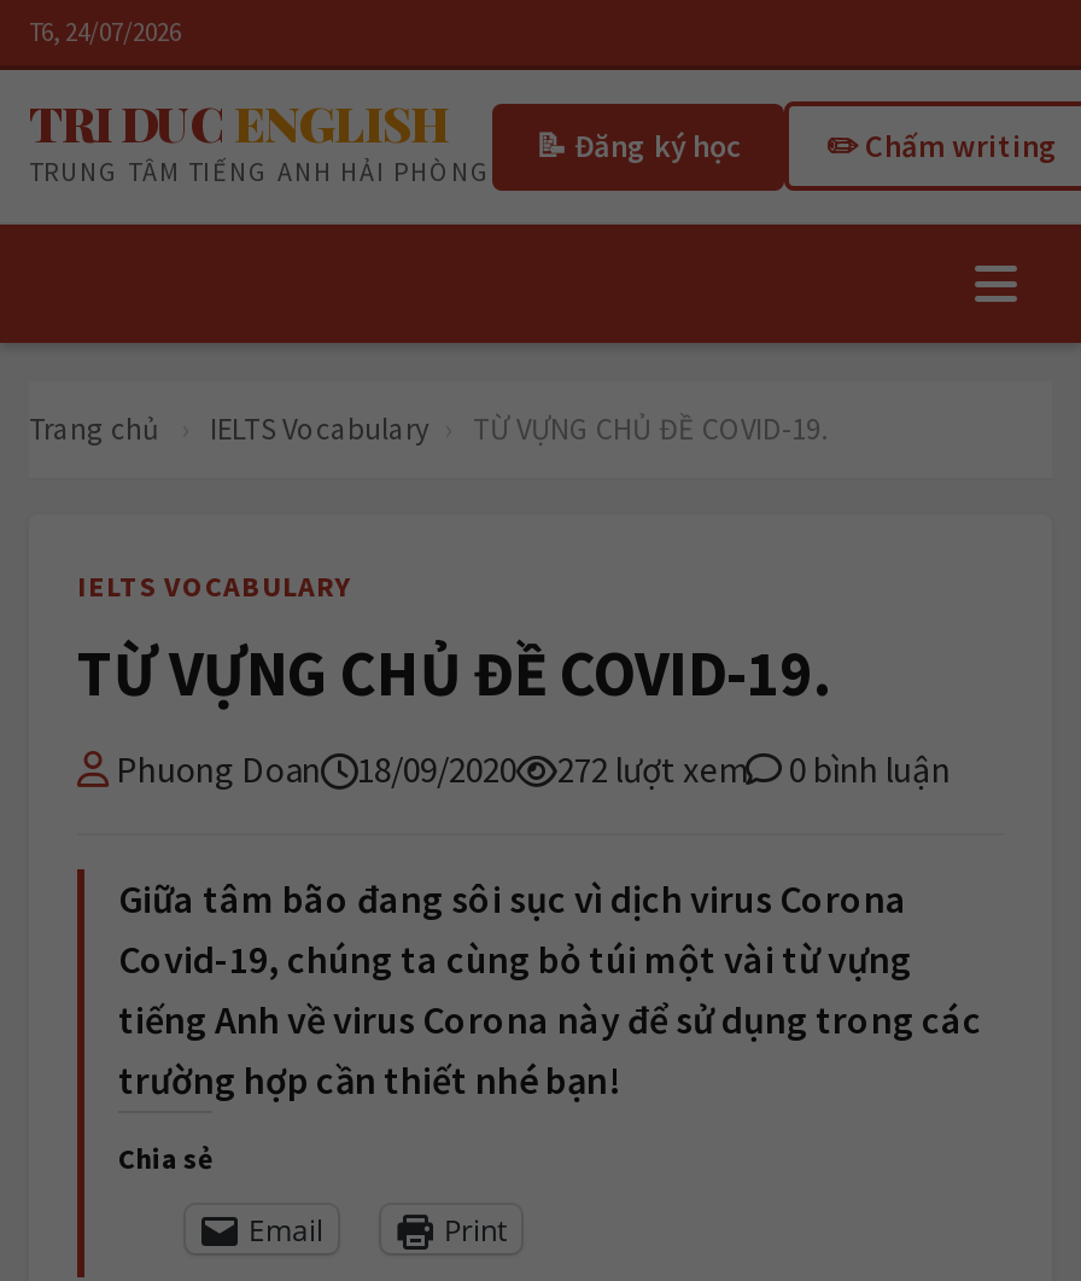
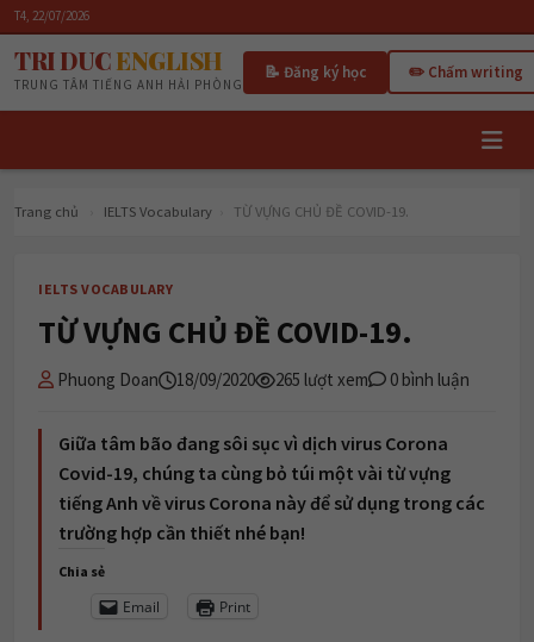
[29,14,181,48] T6, 24/07/2026 -> [14,7,89,24] T4, 22/07/2026
[109,746,951,792] Phuong Doan 18/09/2020 272 lượt xem 0 bình luận -> [54,368,470,391] Phuong Doan 18/09/2020 265 lượt xem 0 bình luận

